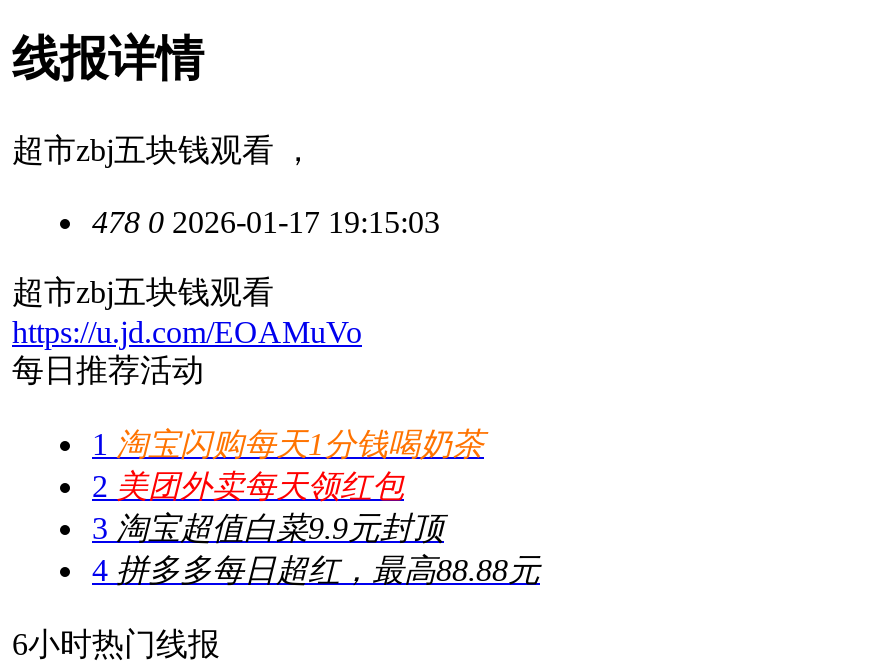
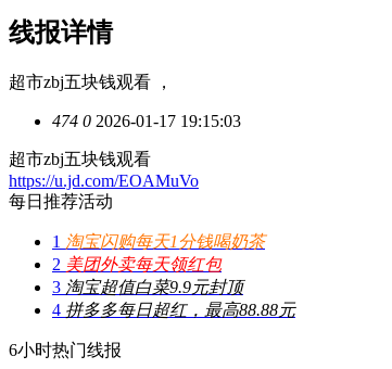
[92,205,440,239] 478 0 2026-01-17 19:15:03 -> [52,112,241,130] 474 0 2026-01-17 19:15:03

